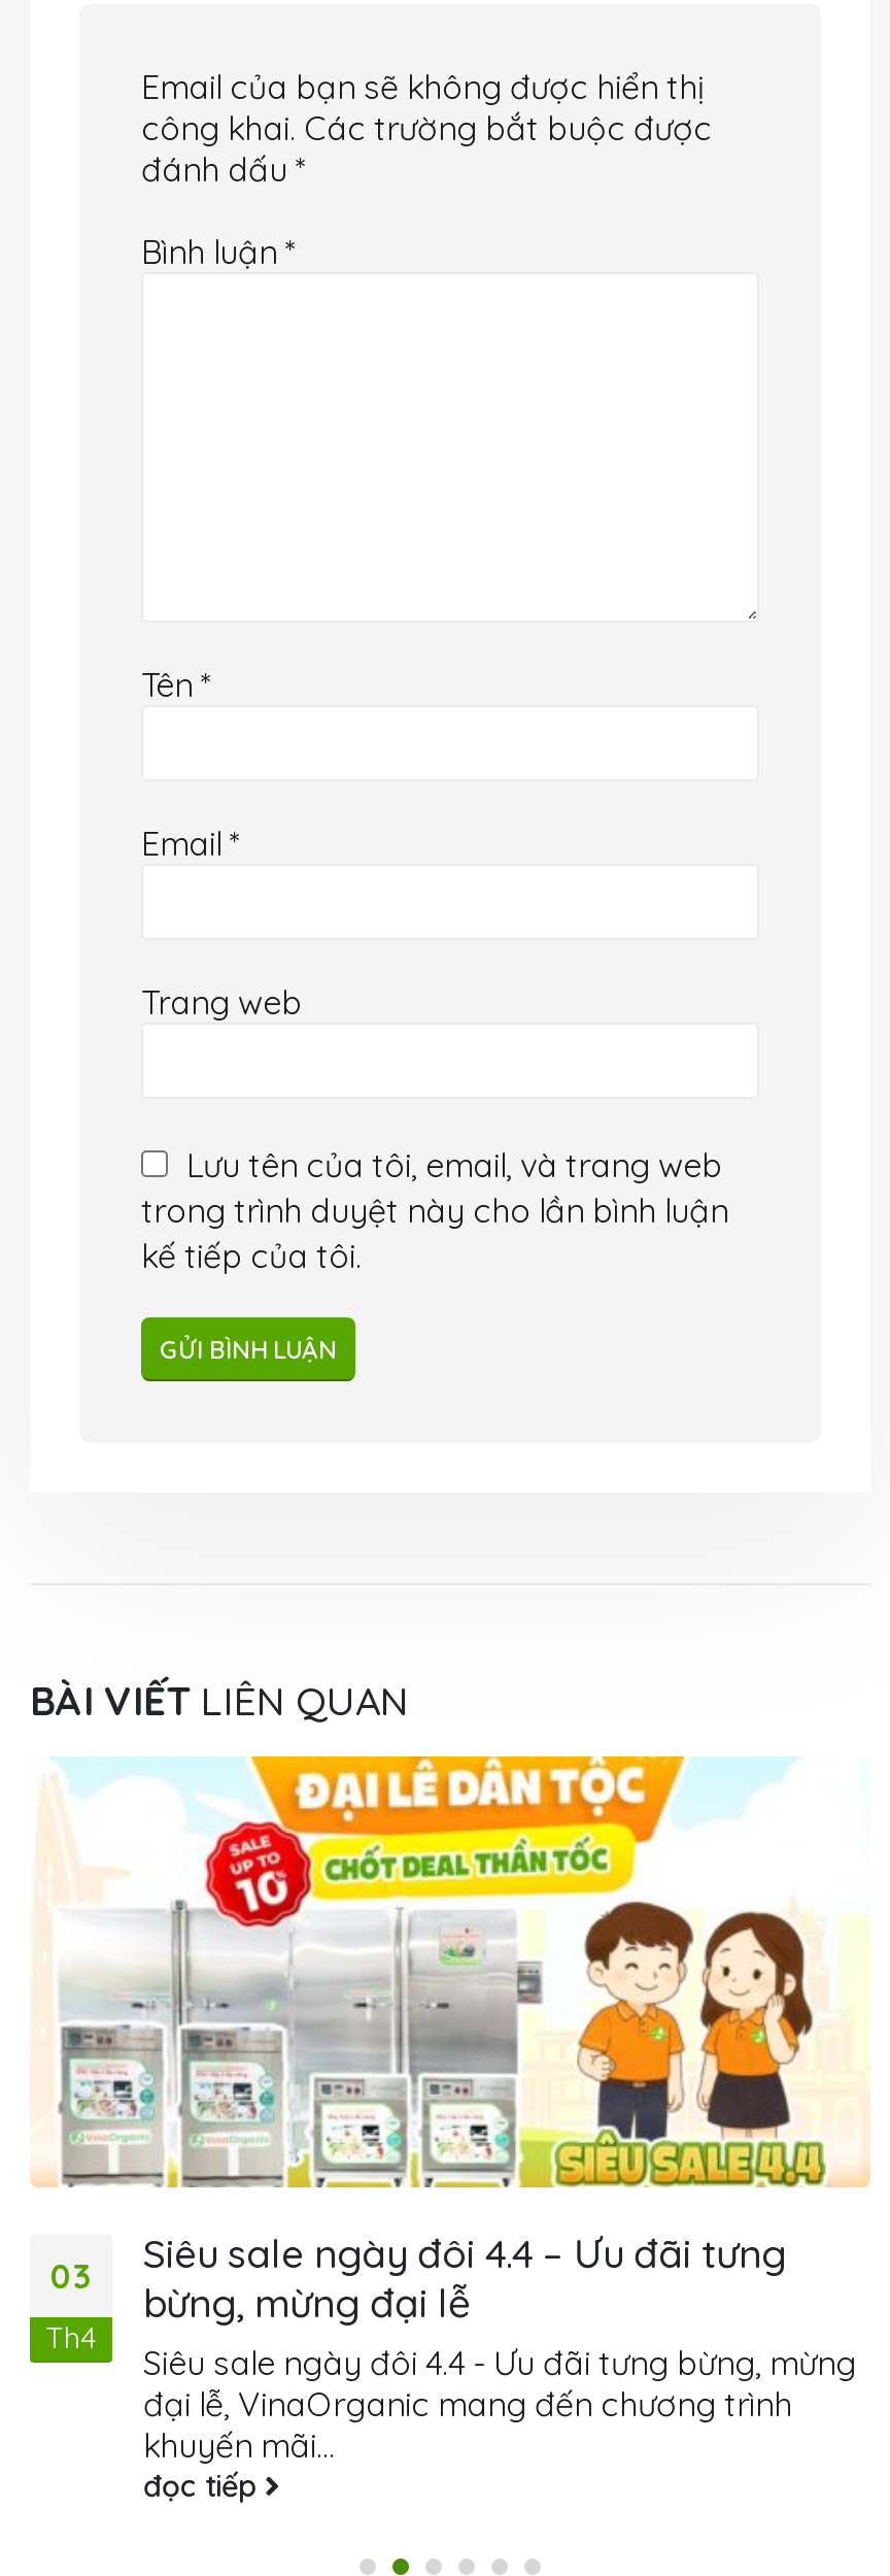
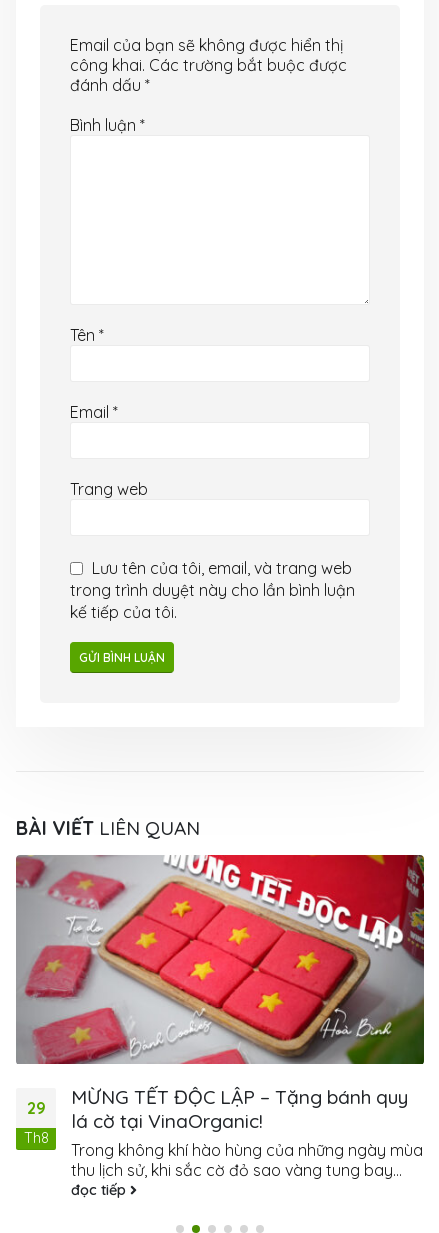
[30,1753,870,2466] [image] | Siêu sale ngày đôi 4.4 – Ưu đãi tưng | bừng, mừng đại lễ | Siêu sale ngày đôi 4.4 - Ưu đãi tưng bừng, mừng | đại lễ, VinaOrganic mang đến chương trình | khuyến mãi... -> [15,854,425,1180] [image] | MỪNG TẾT ĐỘC LẬP – Tặng bánh quy | lá cờ tại VinaOrganic! | Trong không khí hào hùng của những ngày mùa | thu lịch sử, khi sắc cờ đỏ sao vàng tung bay...
[50,2256,92,2297] 03 -> [26,1098,45,1118] 29
[45,2320,97,2357] Th4 -> [23,1129,48,1147] Th8

